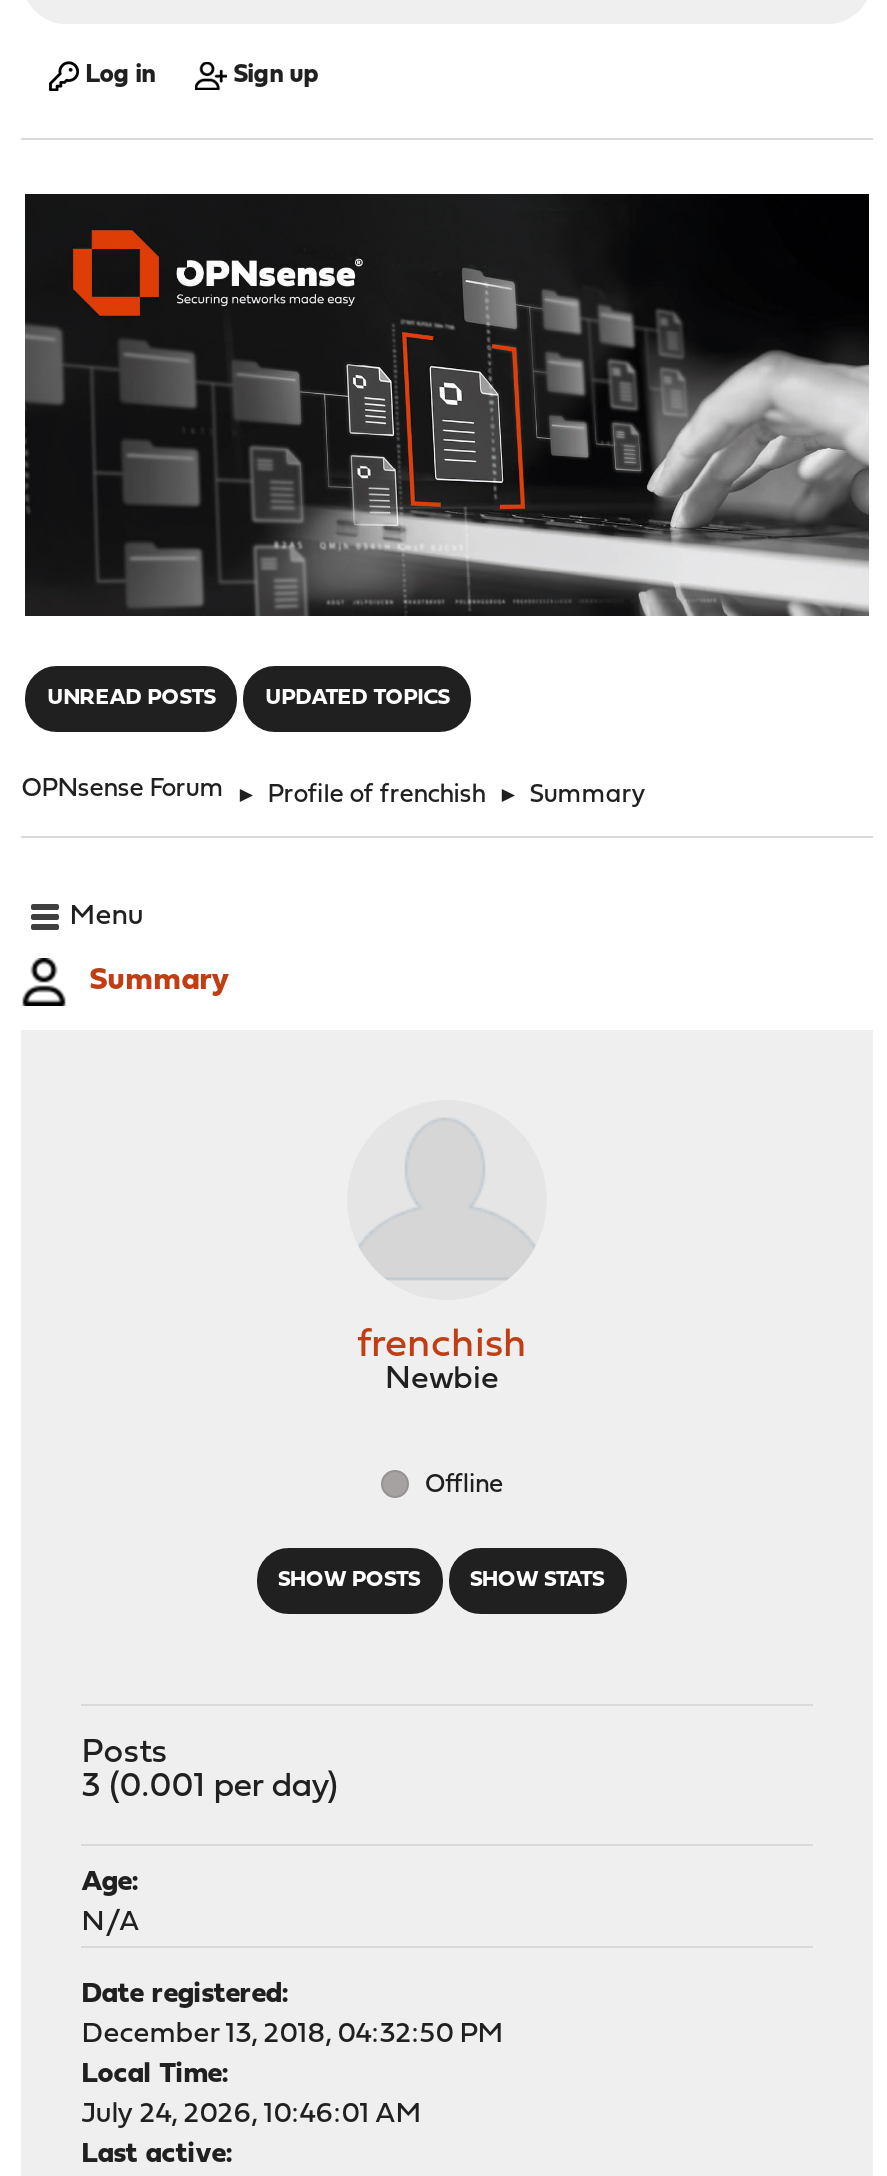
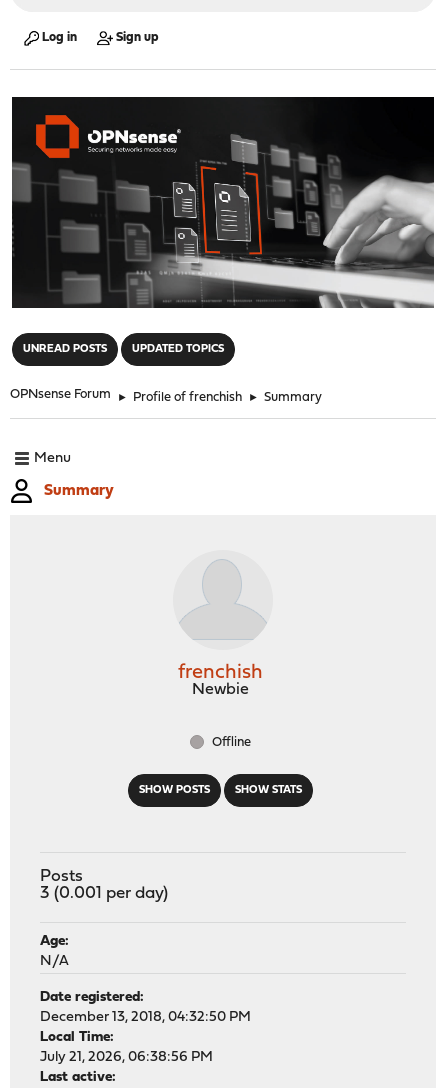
[81,2099,421,2129] July 24, 2026, 10:46:01 AM -> [40,1050,213,1065] July 21, 2026, 06:38:56 PM

